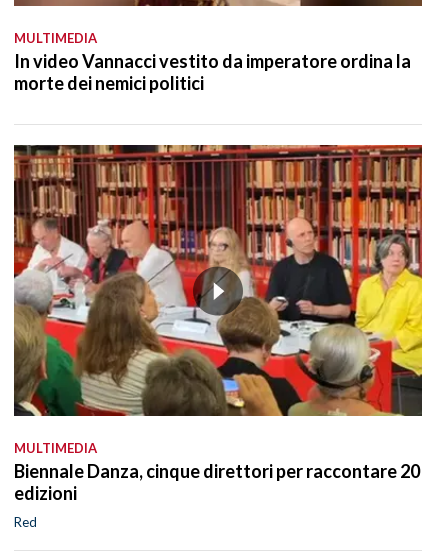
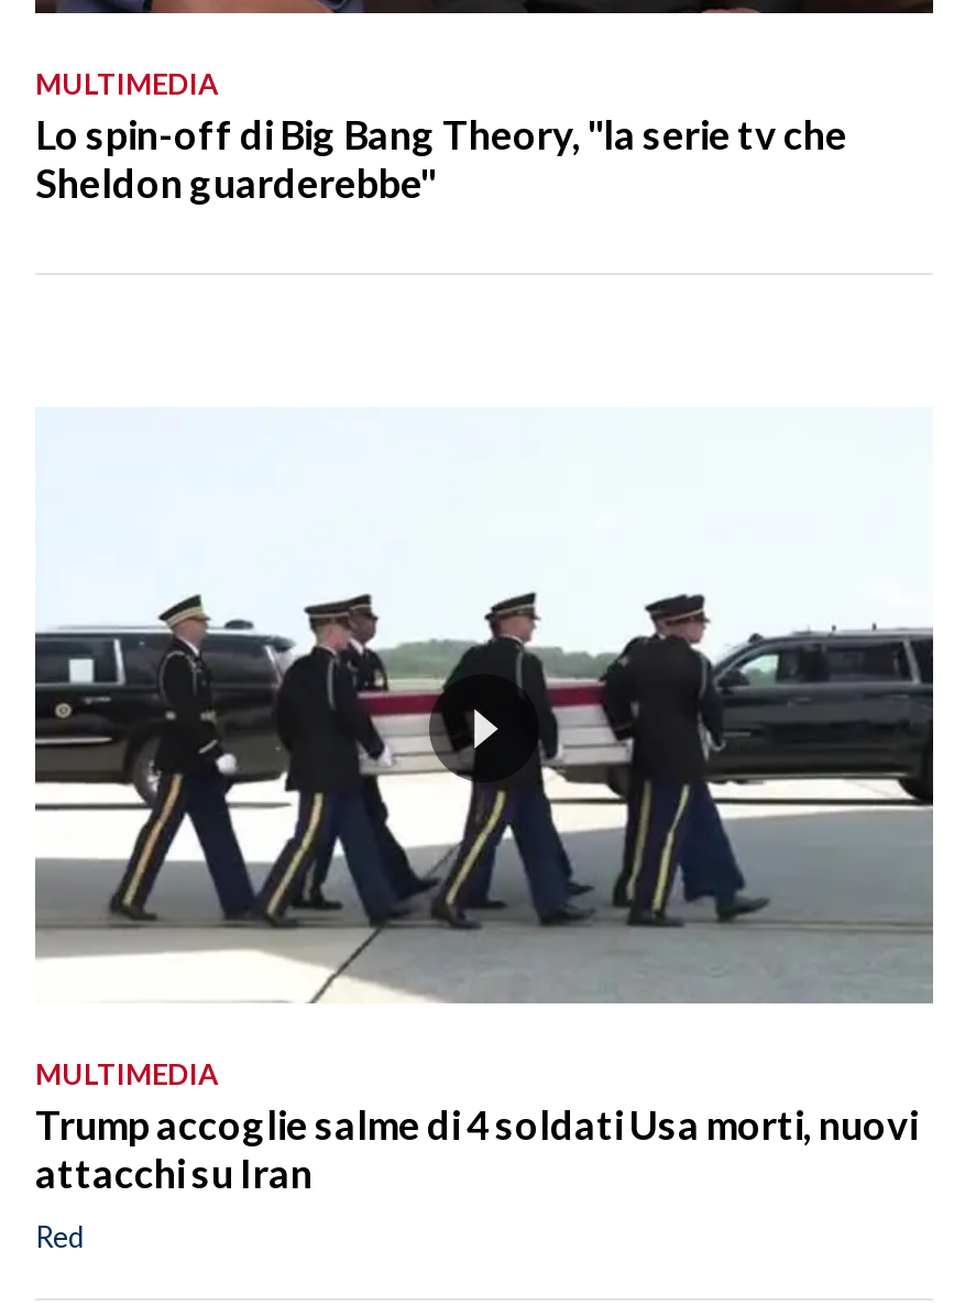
[14,50,411,94] In video Vannacci vestito da imperatore ordina la | morte dei nemici politici -> [35,110,847,207] Lo spin-off di Big Bang Theory, "la serie tv che | Sheldon guarderebbe"
[13,144,423,417] [image] -> [33,407,935,997] [image]
[14,460,420,504] Biennale Danza, cinque direttori per raccontare 20 | edizioni -> [35,1101,918,1198] Trump accoglie salme di 4 soldati Usa morti, nuovi | attacchi su Iran

